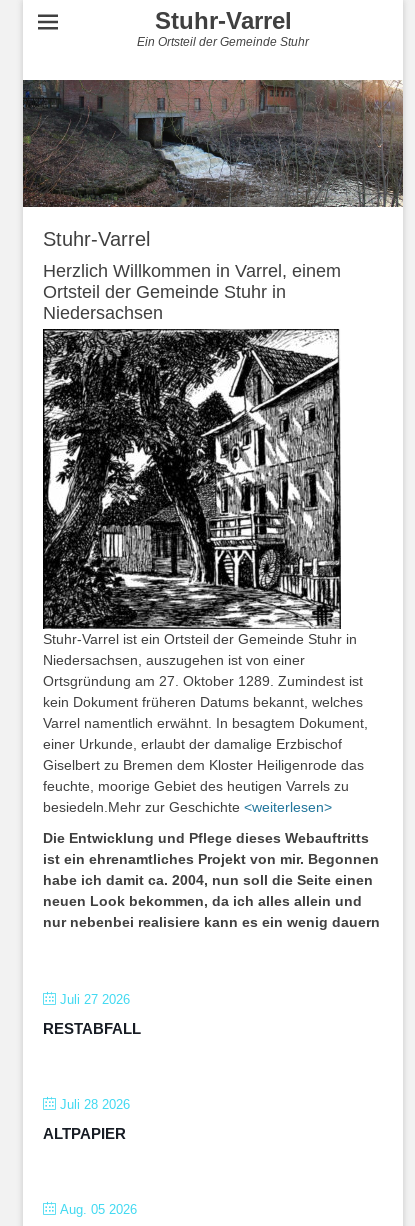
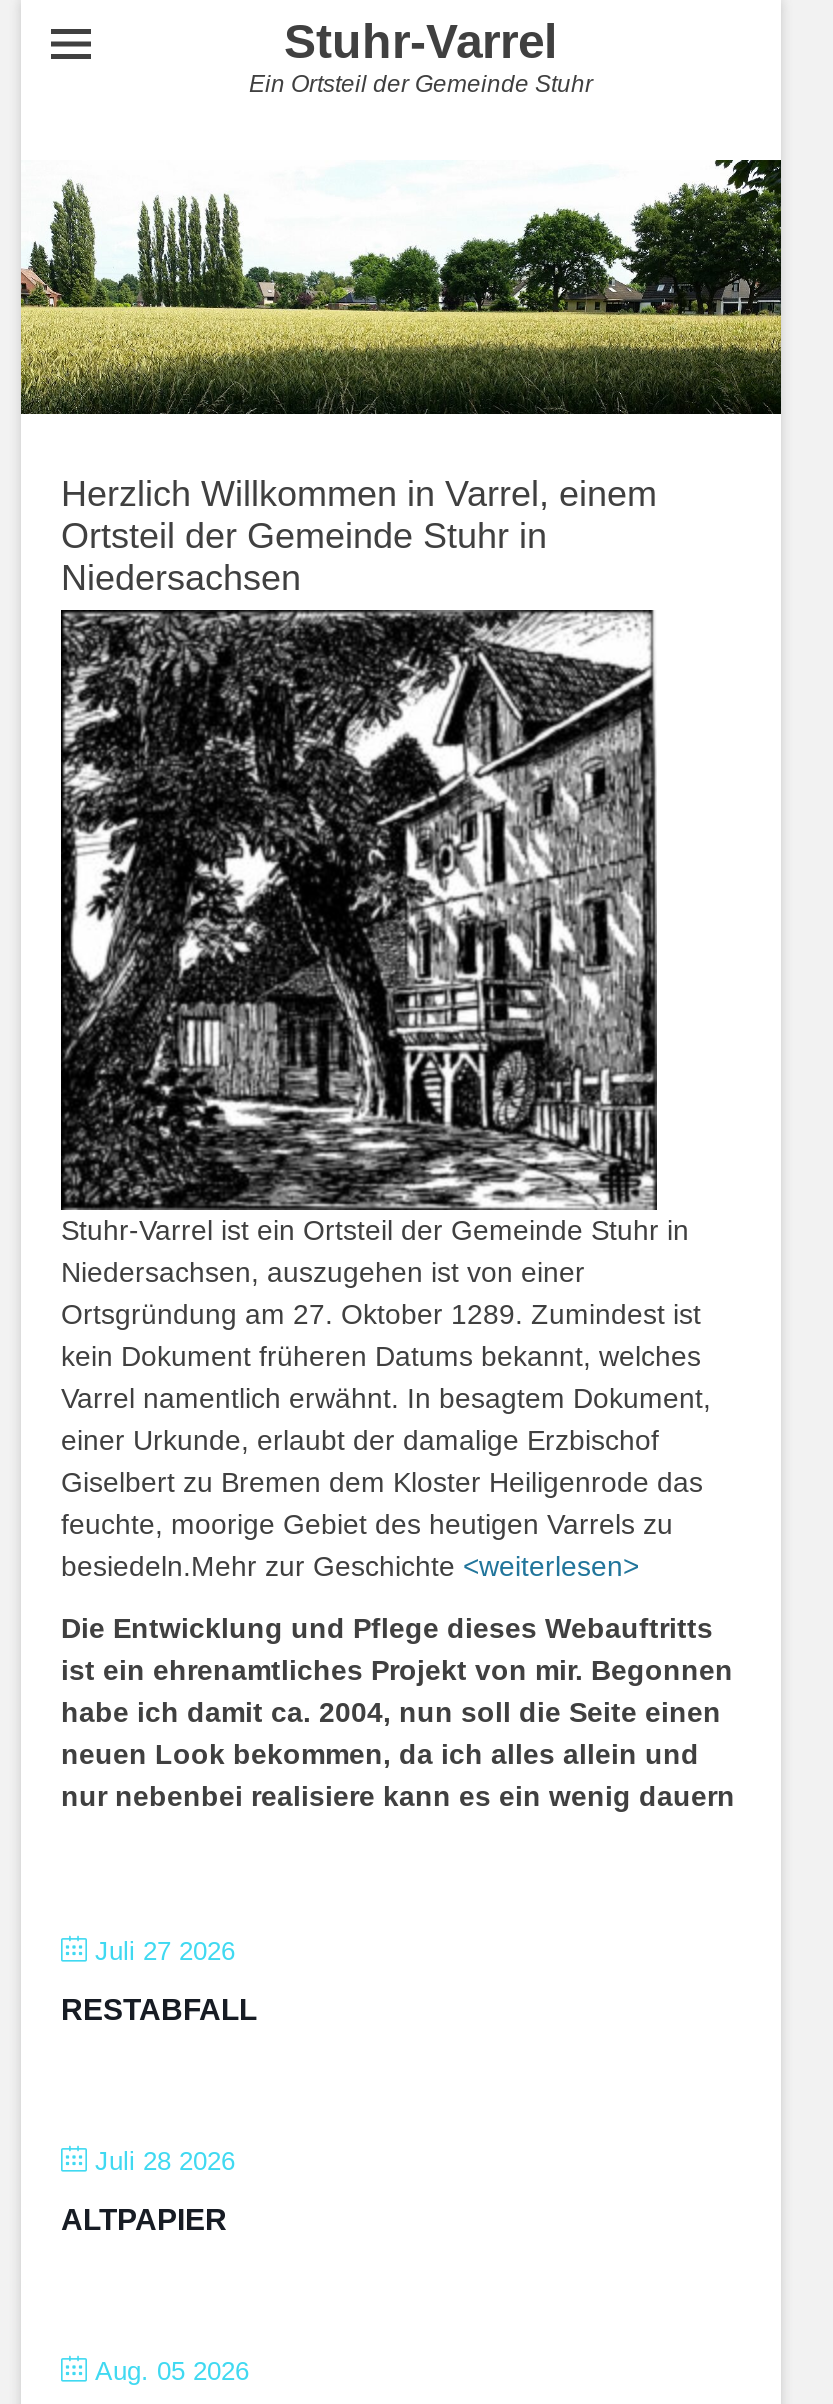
[22,79,404,208] [image] -> [19,158,783,416] [image]
[43,228,150,250] Stuhr-Varrel -> none

